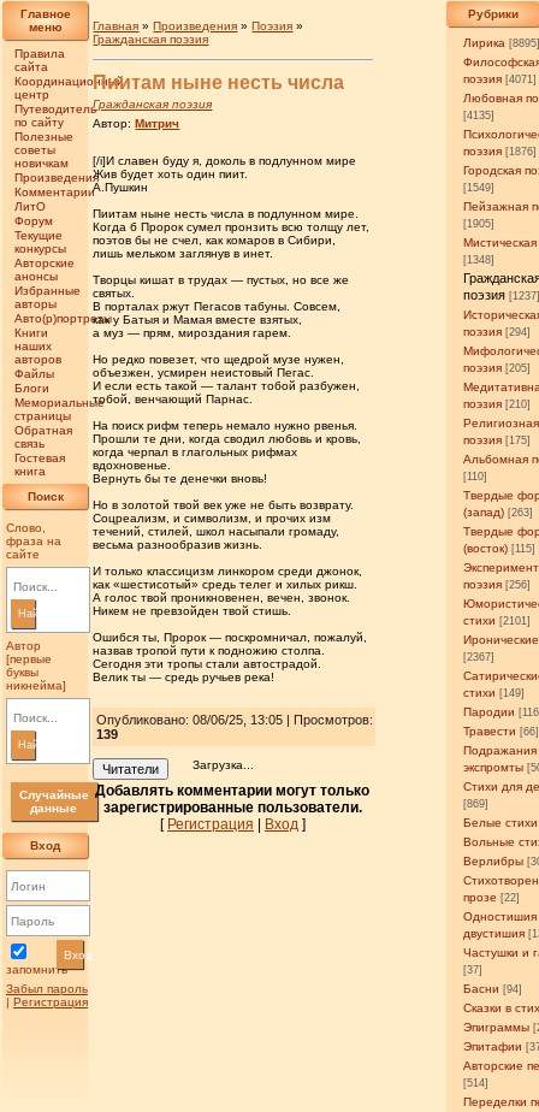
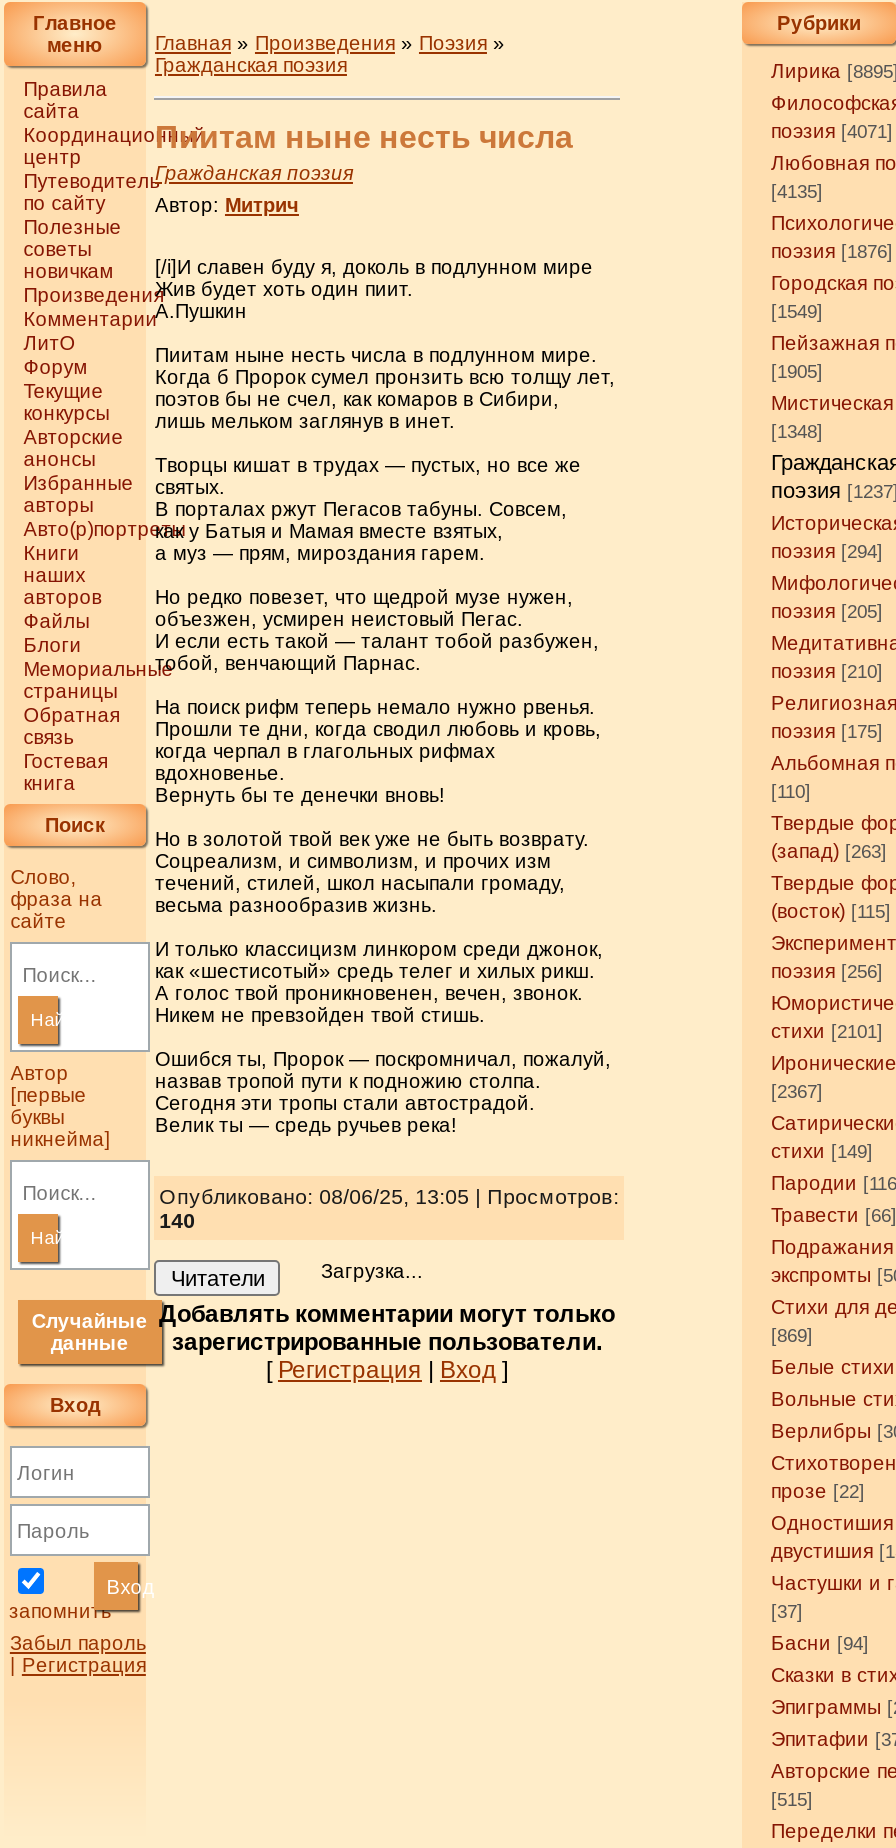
[96,727,117,741] 139 -> [159,1208,195,1232] 140
[464,1077,489,1089] [514] -> [771,1790,813,1810] [515]

